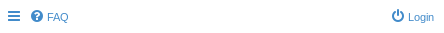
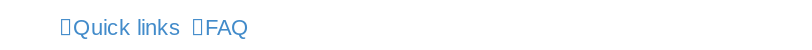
[408,11,434,23] Login -> none
none -> [73,14,181,38] Quick links

